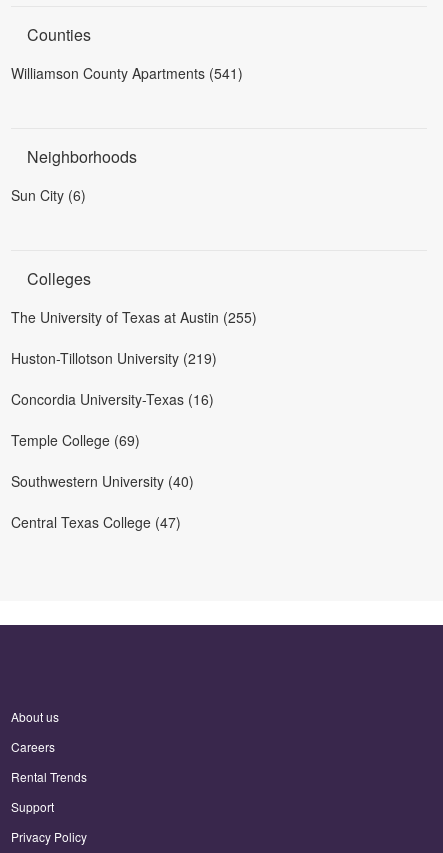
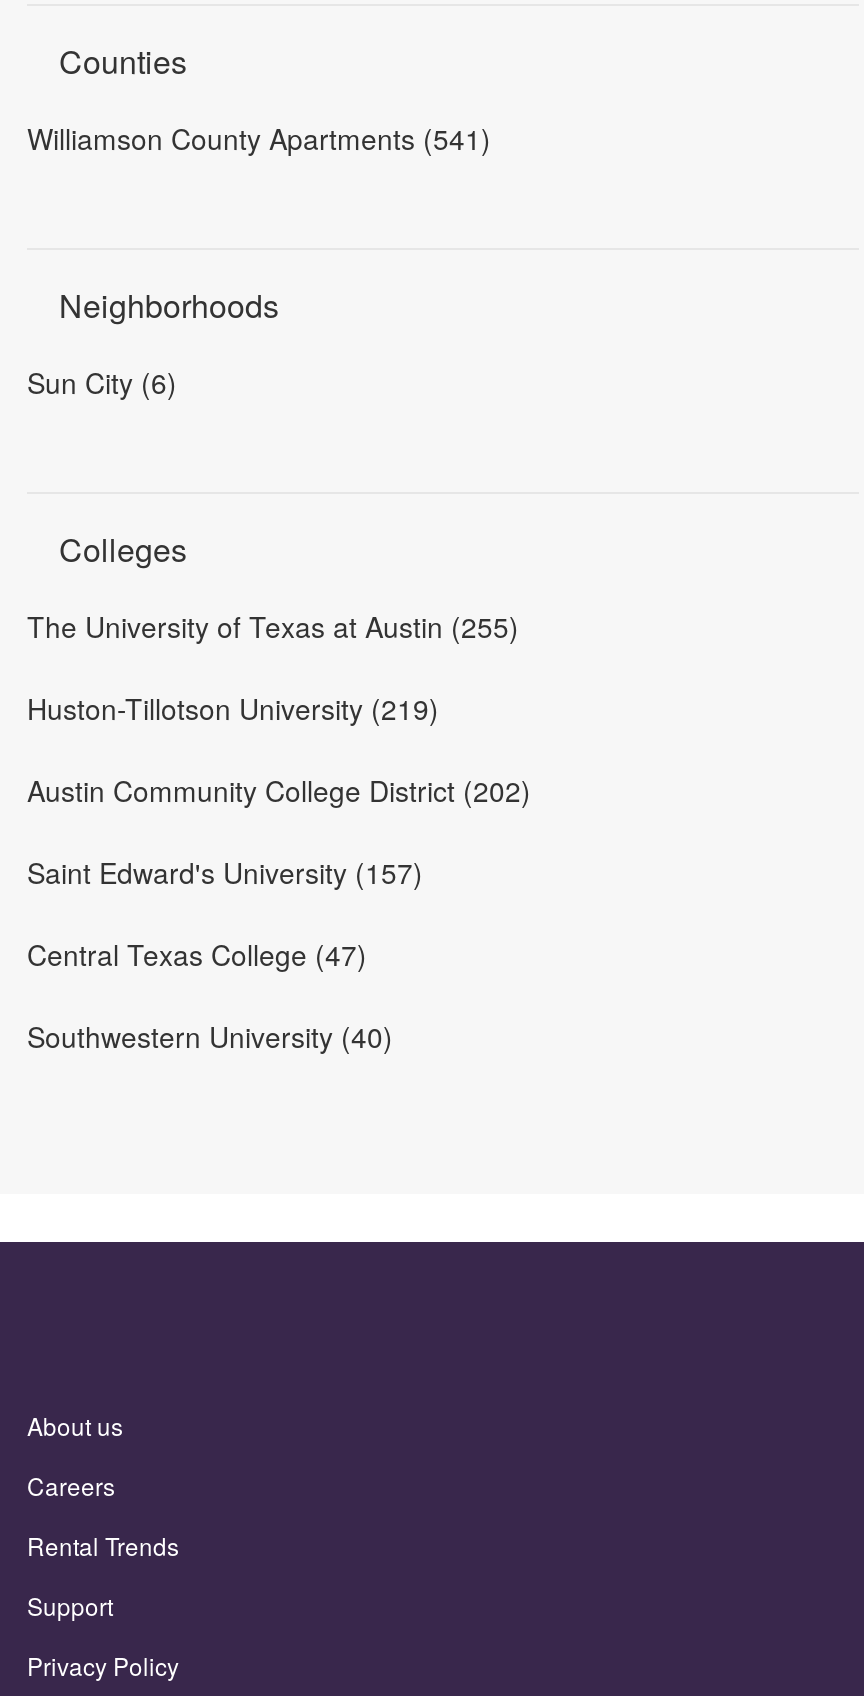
[11,389,215,450] Concordia University-Texas (16) | Temple College (69) -> [27,770,531,892] Austin Community College District (202) | Saint Edward's University (157)
moved [11,471,194,491] -> [27,1016,393,1056]: Southwestern University (40)
moved [11,512,181,532] -> [27,934,367,974]: Central Texas College (47)

